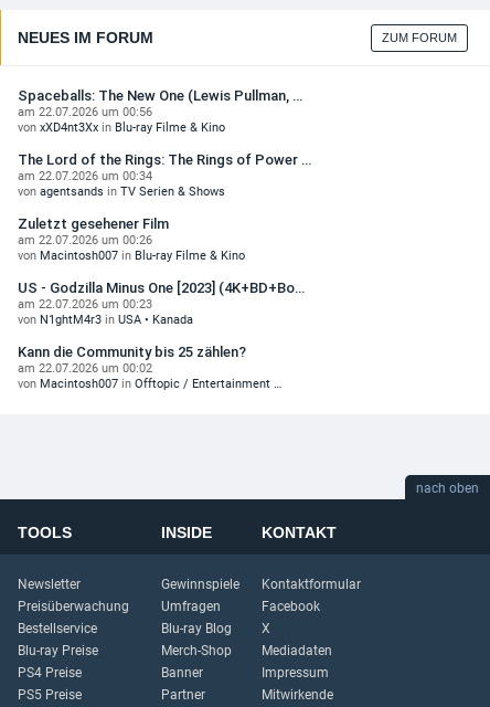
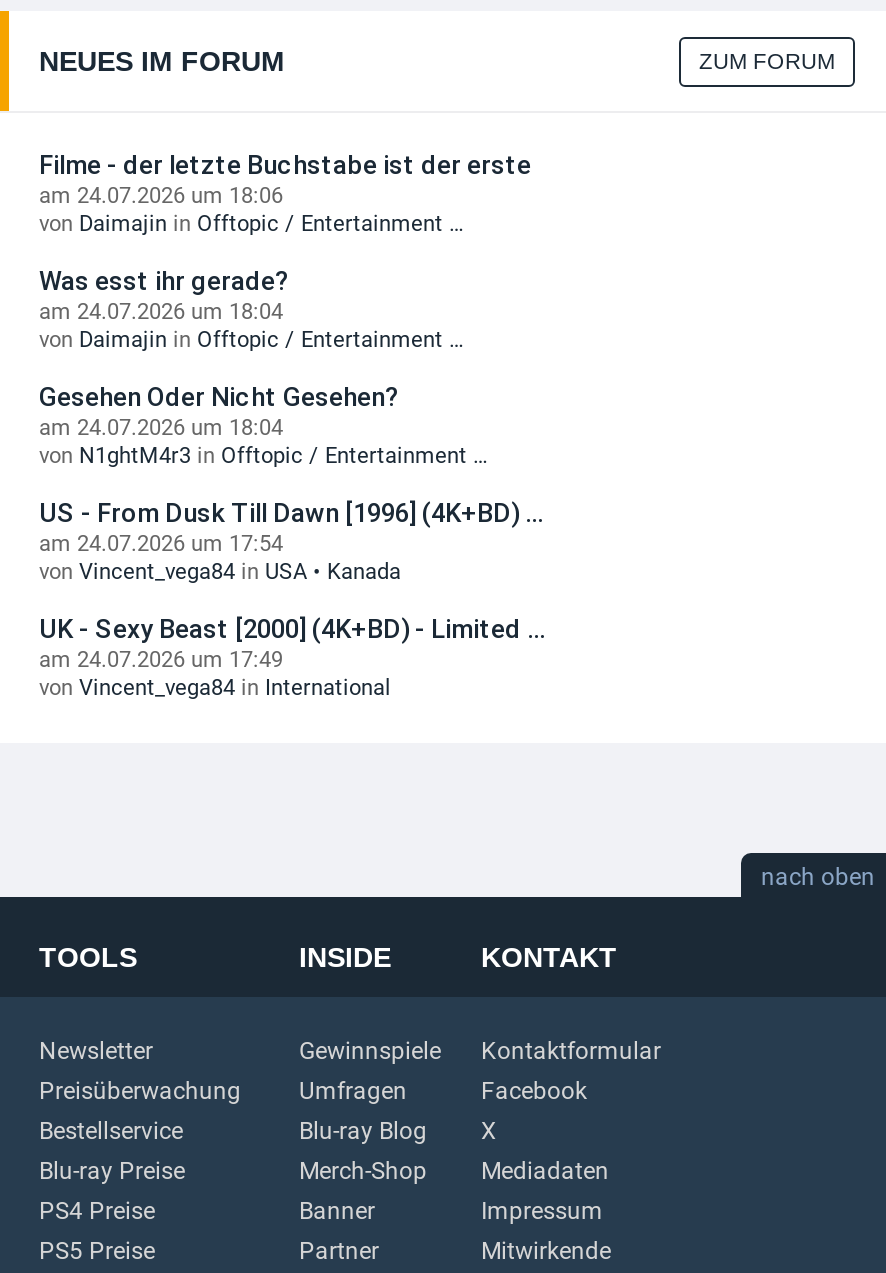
[18,87,302,135] Spaceballs: The New One (Lewis Pullman, … | am 22.07.2026 um 00:56 | von xXD4nt3Xx in Blu-ray Filme & Kino -> [39,151,531,237] Filme - der letzte Buchstabe ist der erste | am 24.07.2026 um 18:06 | von Daimajin in Offtopic / Entertainment …
[18,151,311,199] The Lord of the Rings: The Rings of Power … | am 22.07.2026 um 00:34 | von agentsands in TV Serien & Shows -> [39,267,463,353] Was esst ihr gerade? | am 24.07.2026 um 18:04 | von Daimajin in Offtopic / Entertainment …
[18,216,245,263] Zuletzt gesehener Film | am 22.07.2026 um 00:26 | von Macintosh007 in Blu-ray Filme & Kino -> [39,383,487,469] Gesehen Oder Nicht Gesehen? | am 24.07.2026 um 18:04 | von N1ghtM4r3 in Offtopic / Entertainment …
[18,280,305,327] US - Godzilla Minus One [2023] (4K+BD+Bo… | am 22.07.2026 um 00:23 | von N1ghtM4r3 in USA • Kanada -> [39,499,543,585] US - From Dusk Till Dawn [1996] (4K+BD) … | am 24.07.2026 um 17:54 | von Vincent_vega84 in USA • Kanada
[18,344,281,391] Kann die Community bis 25 zählen? | am 22.07.2026 um 00:02 | von Macintosh007 in Offtopic / Entertainment … -> [39,615,545,701] UK - Sexy Beast [2000] (4K+BD) - Limited … | am 24.07.2026 um 17:49 | von Vincent_vega84 in International

